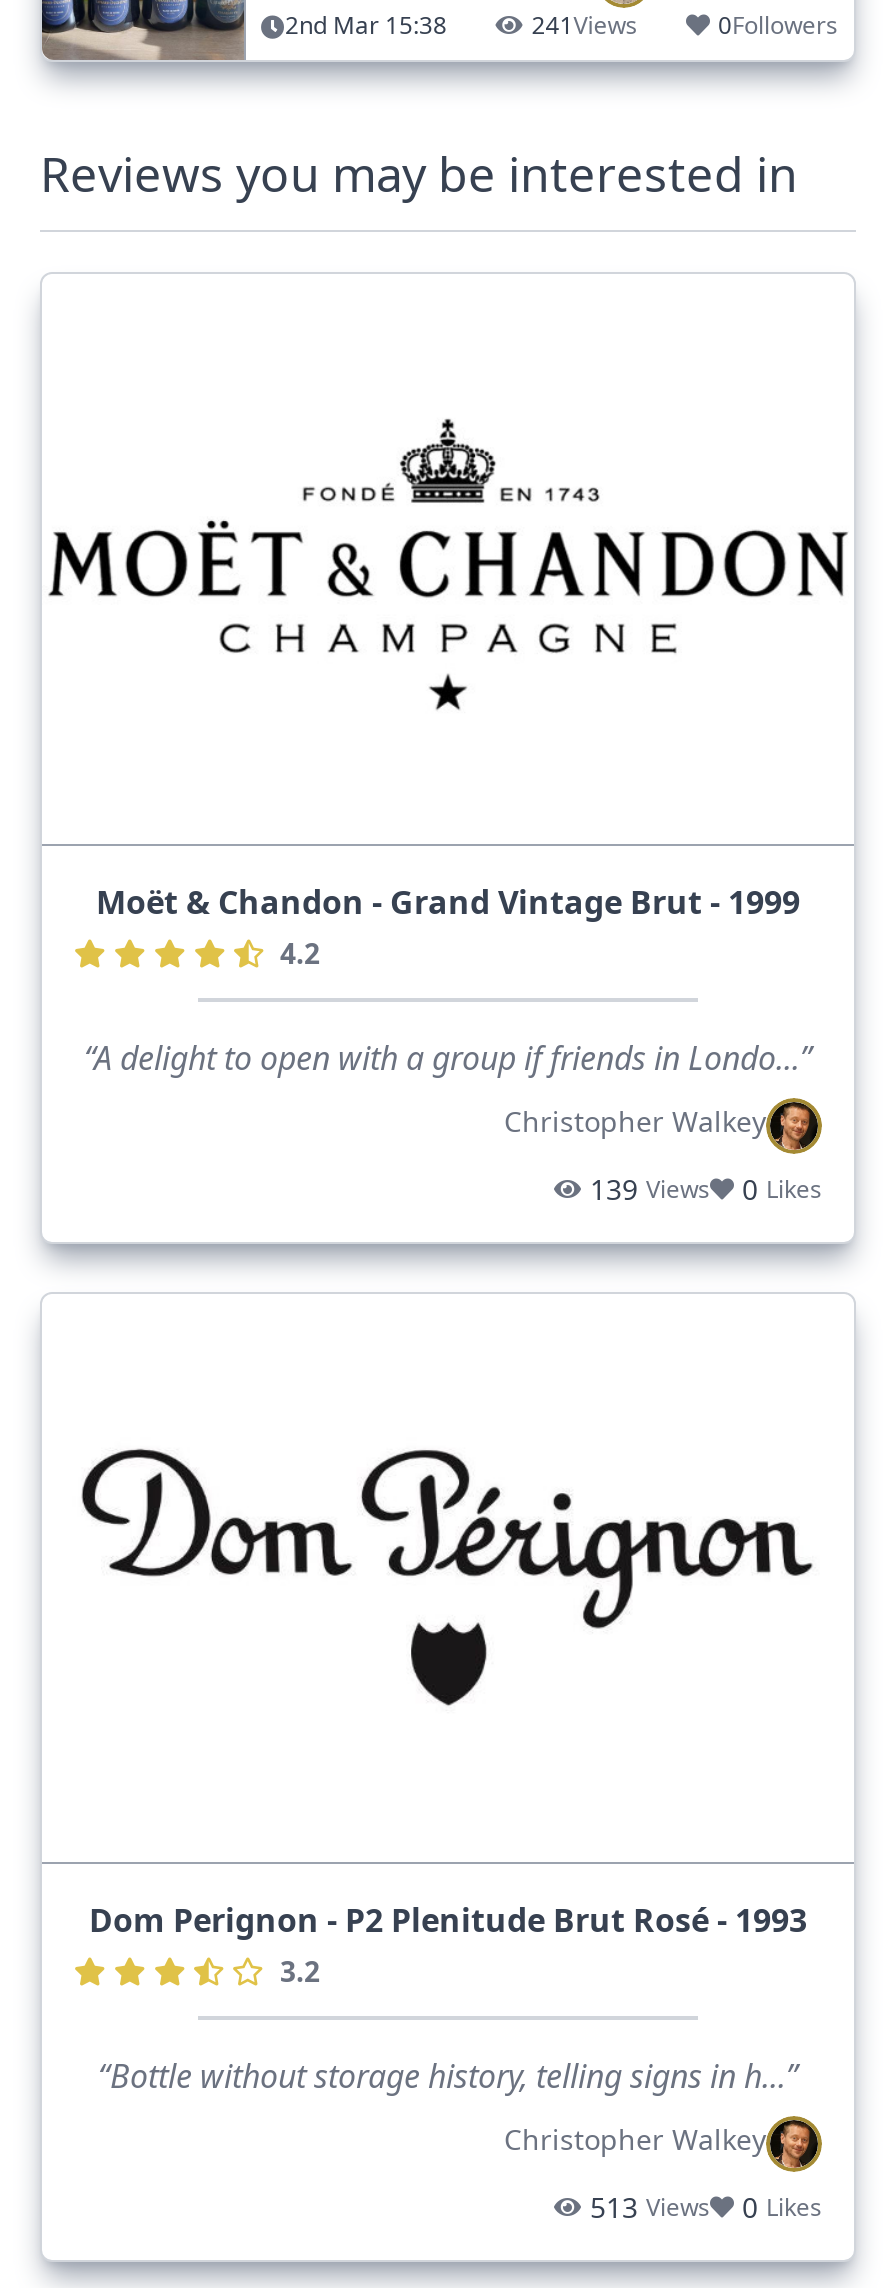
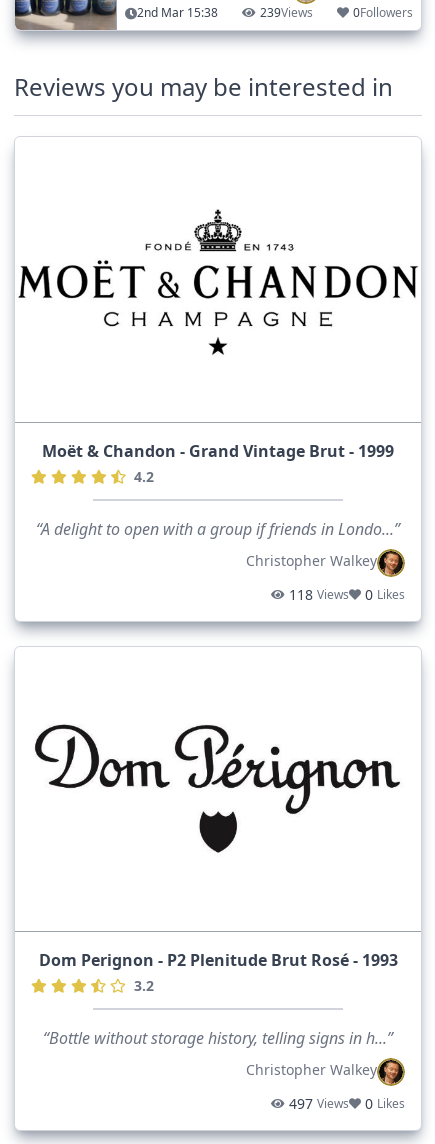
[532,9,638,43] 241 Views -> [260,4,313,21] 239 Views
[590,1169,822,1207] 139 Views 0 Likes -> [289,585,405,604] 118 Views 0 Likes
[590,2188,822,2226] 513 Views 0 Likes -> [289,1094,405,1113] 497 Views 0 Likes

